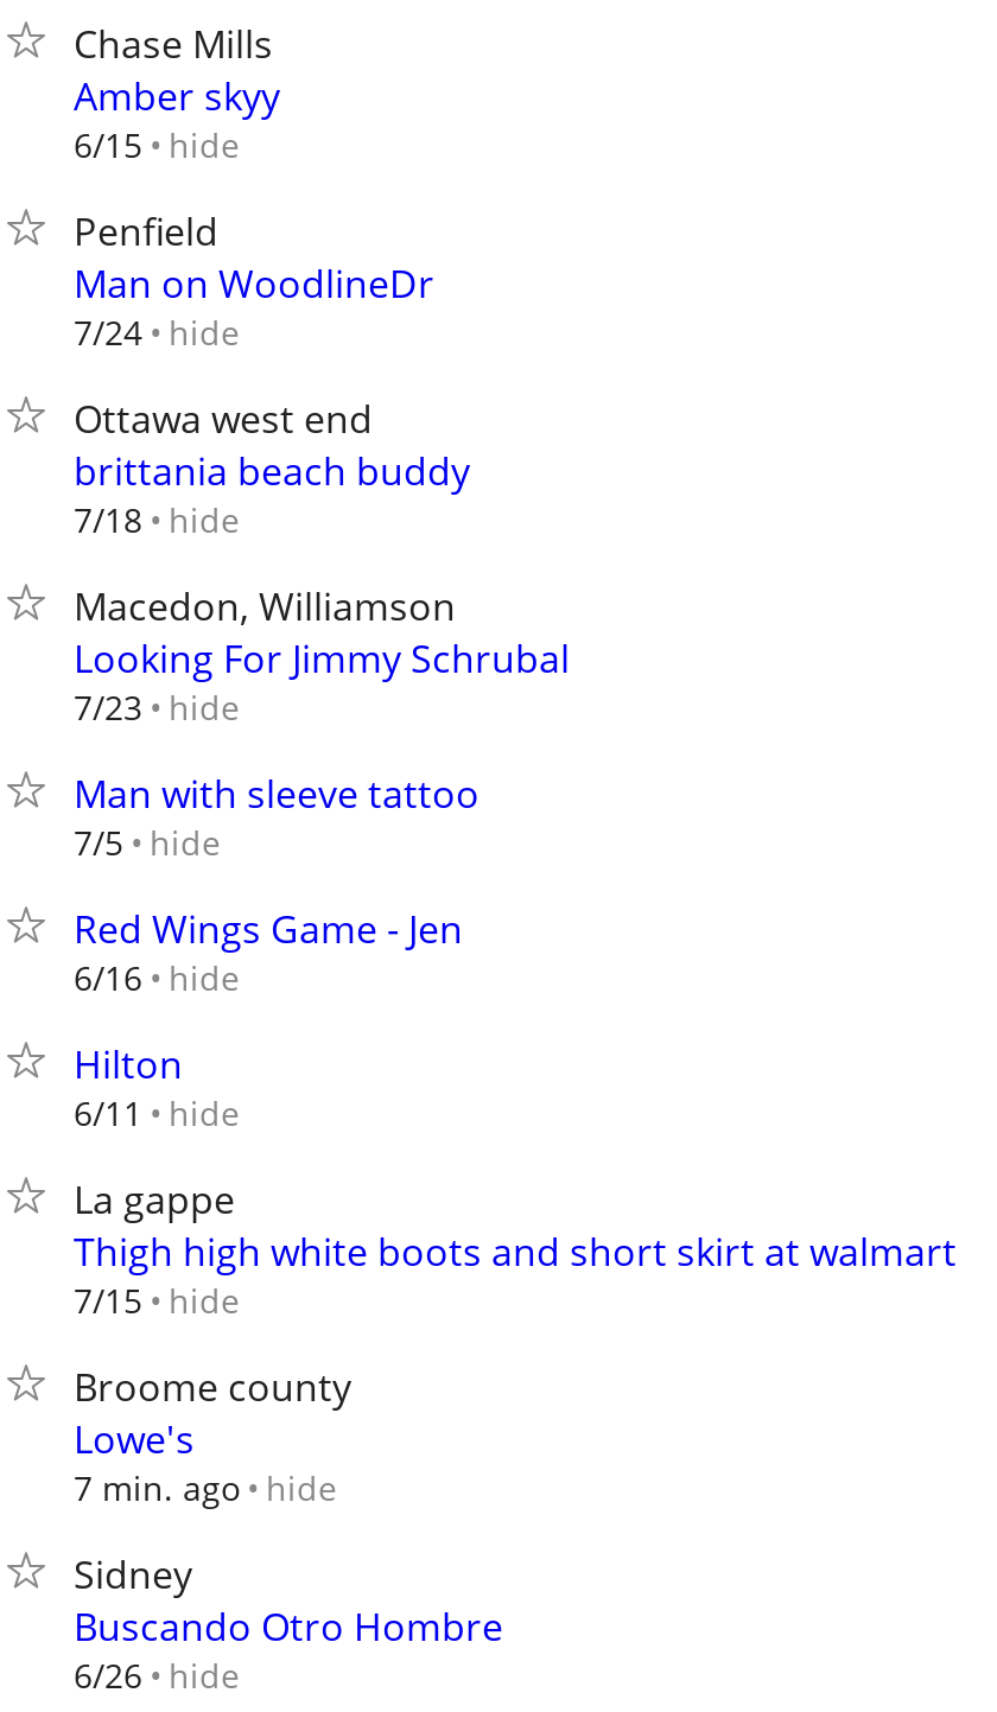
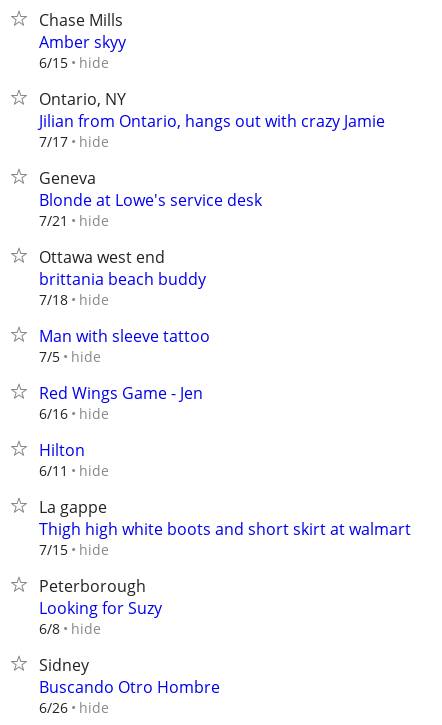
[74,205,434,355] Penfield | Man on WoodlineDr | 7/24 hide -> [39,88,385,230] Ontario, NY | Jilian from Ontario, hangs out with crazy Jamie | 7/17 hide | Geneva | Blonde at Lowe's service desk | 7/21 hide
moved [74,393,470,542] -> [39,246,206,309]: Ottawa west end | brittania beach buddy | 7/18 hide
[74,580,570,730] Macedon, Williamson | Looking For Jimmy Schrubal | 7/23 hide -> none
[74,1361,351,1510] Broome county | Lowe's | 7 min. ago hide -> [39,575,162,638] Peterborough | Looking for Suzy | 6/8 hide

